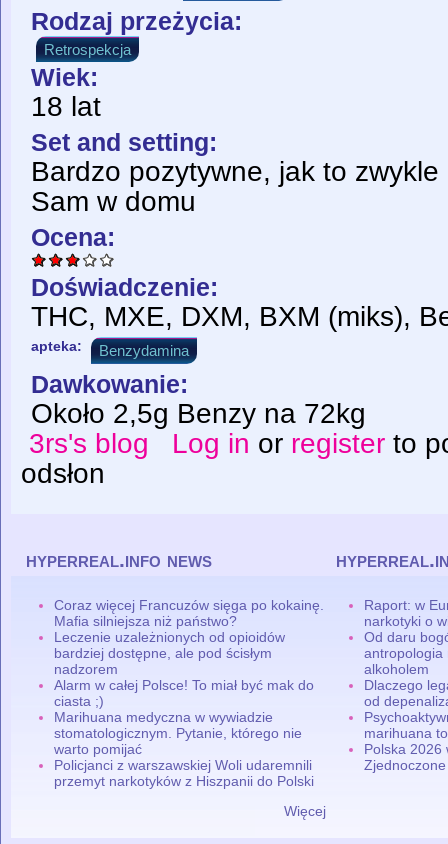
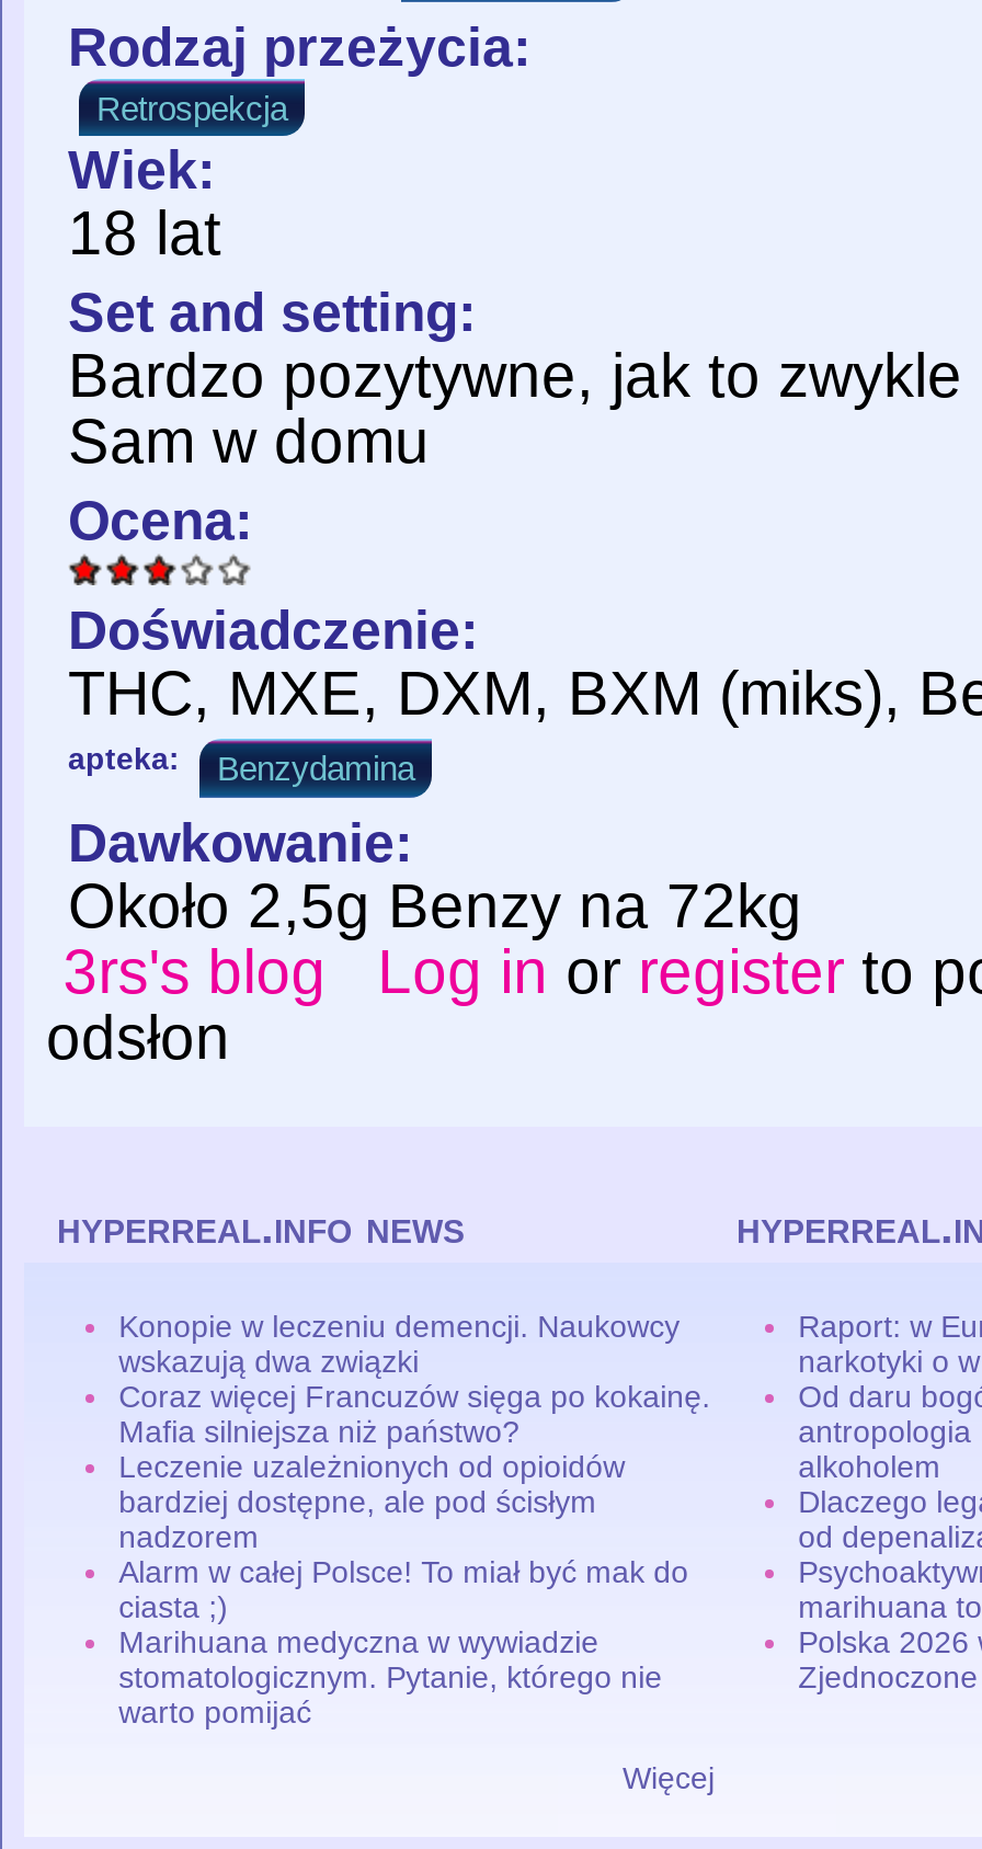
moved [54,597,324,757] -> [119,1379,711,1729]: Coraz więcej Francuzów sięga po kokainę. | Mafia silniejsza niż państwo? | Leczenie uzależnionych od opioidów | ... | stomatologicznym. Pytanie, którego nie | warto pomijać
none -> [119,1308,680,1379] Konopie w leczeniu demencji. Naukowcy | wskazują dwa związki
[54,757,314,789] Policjanci z warszawskiej Woli udaremnili | przemyt narkotyków z Hiszpanii do Polski -> none

